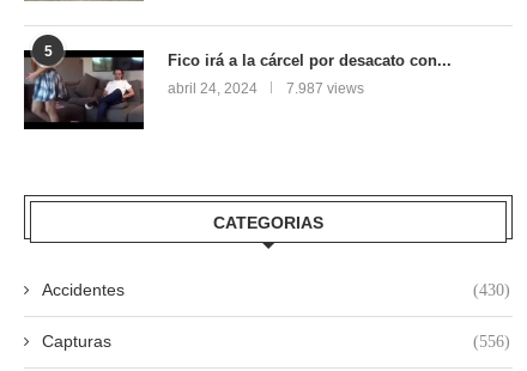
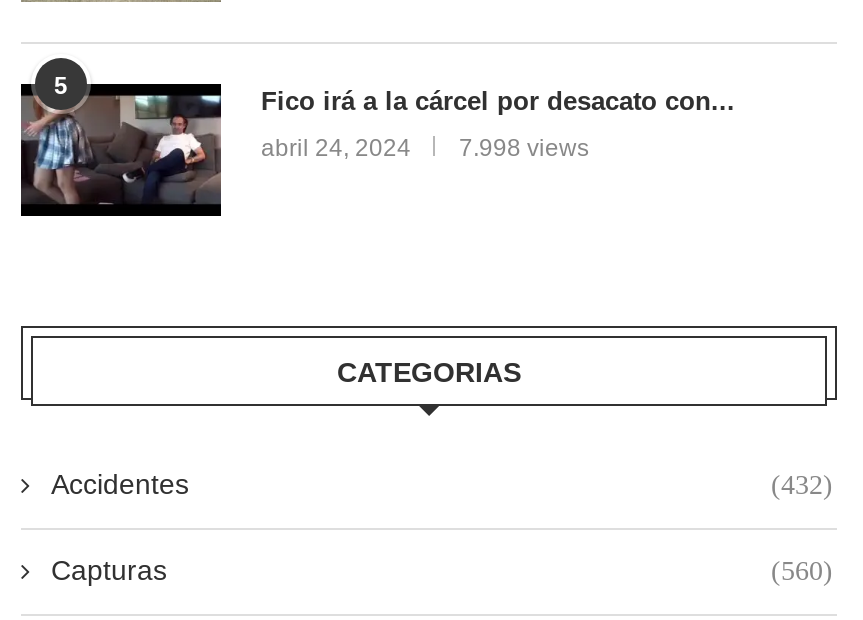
[168,80,364,96] abril 24, 2024 7.987 views -> [261,133,589,161] abril 24, 2024 7.998 views
[473,281,510,299] (430) -> [771,470,833,500] (432)
[473,333,510,351] (556) -> [771,556,833,586] (560)

